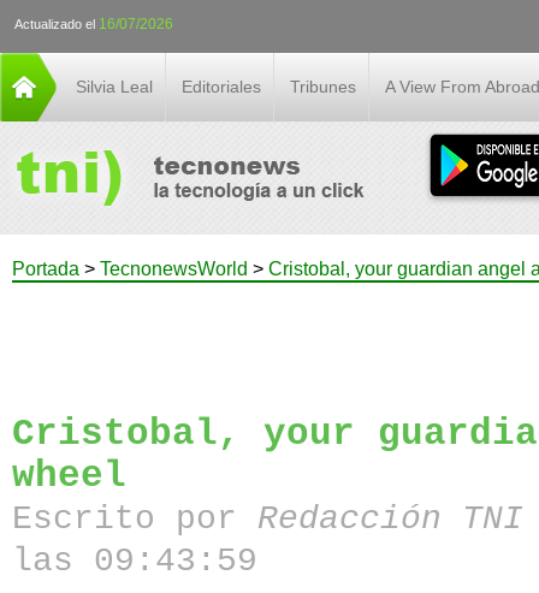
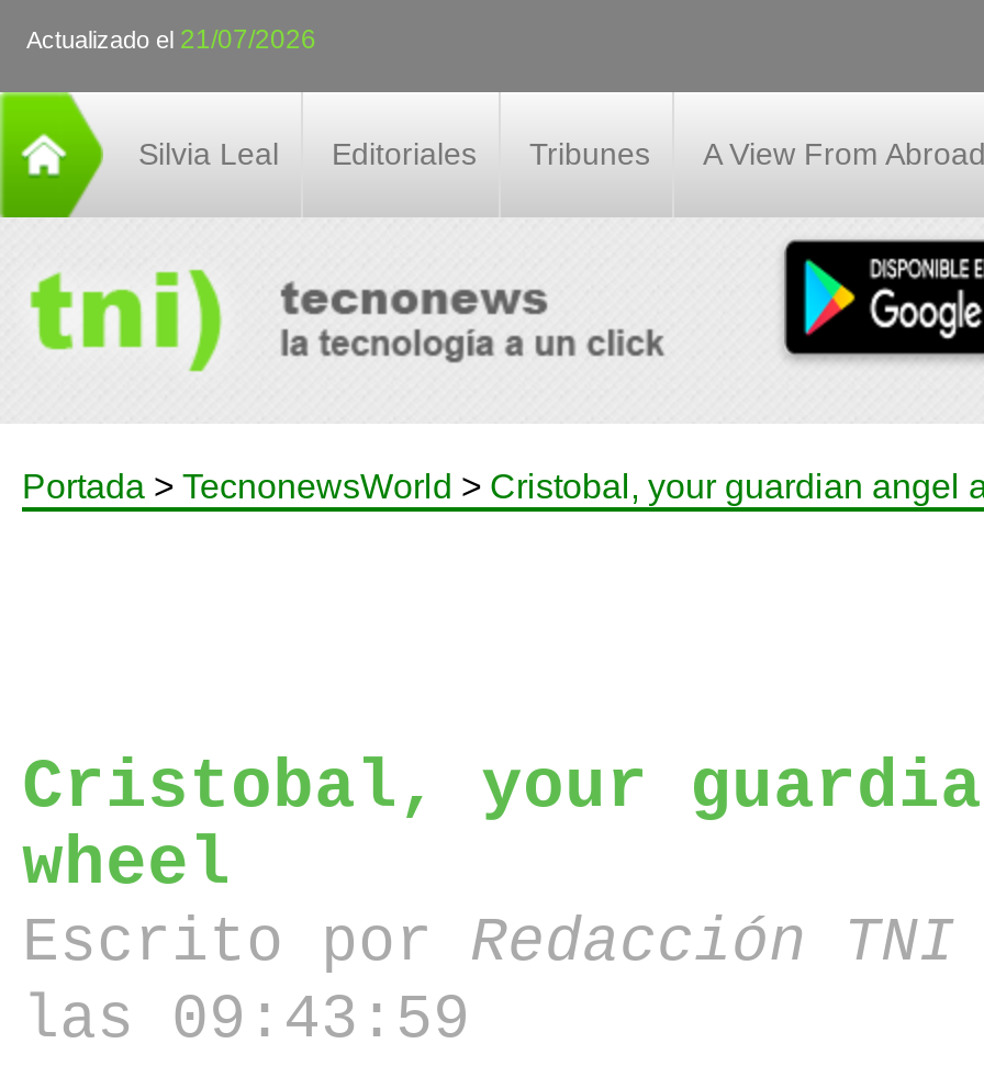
[14,16,173,32] Actualizado el 16/07/2026 -> [26,24,316,55] Actualizado el 21/07/2026

